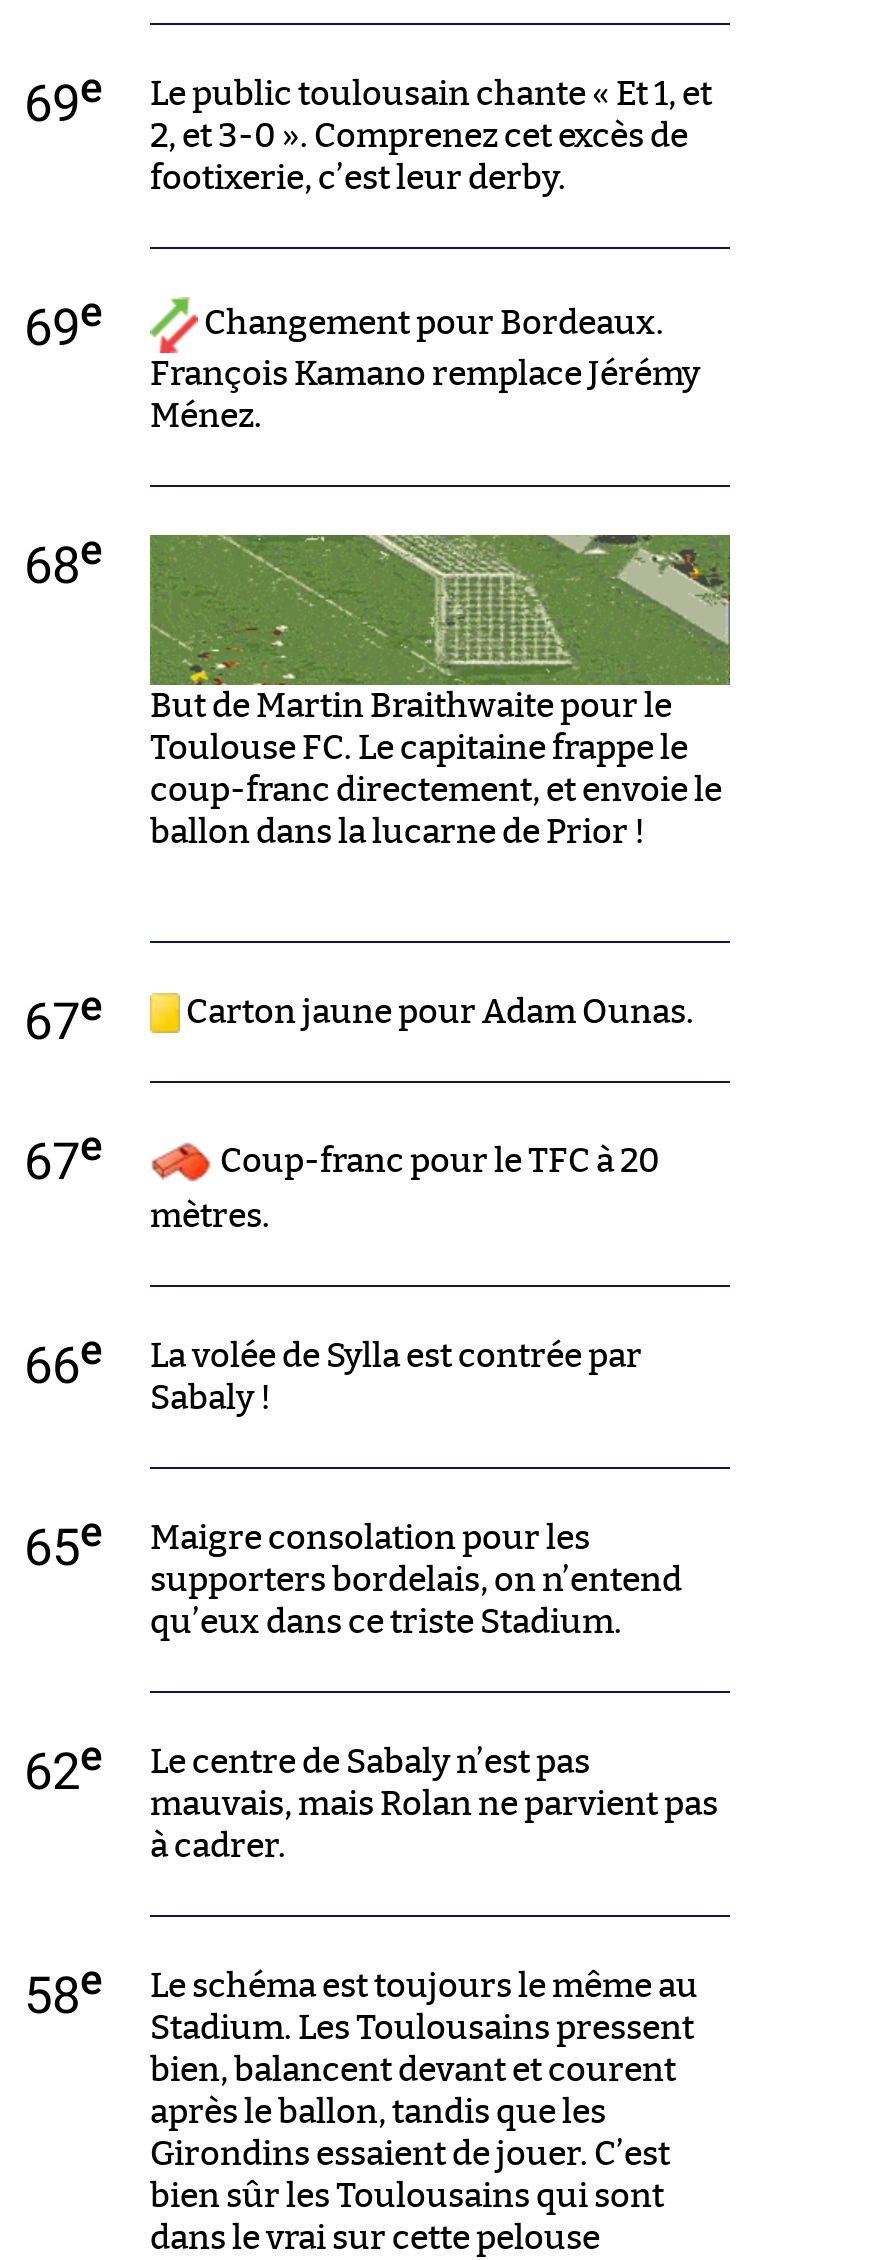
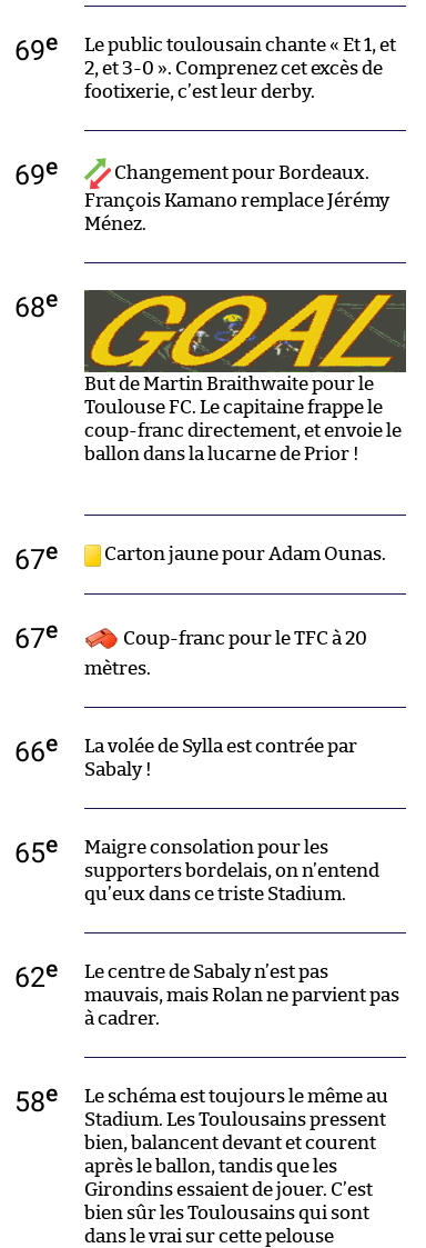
[148,532,732,686] [image] -> [84,289,406,373] [image]

